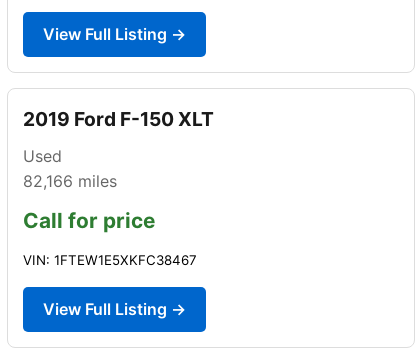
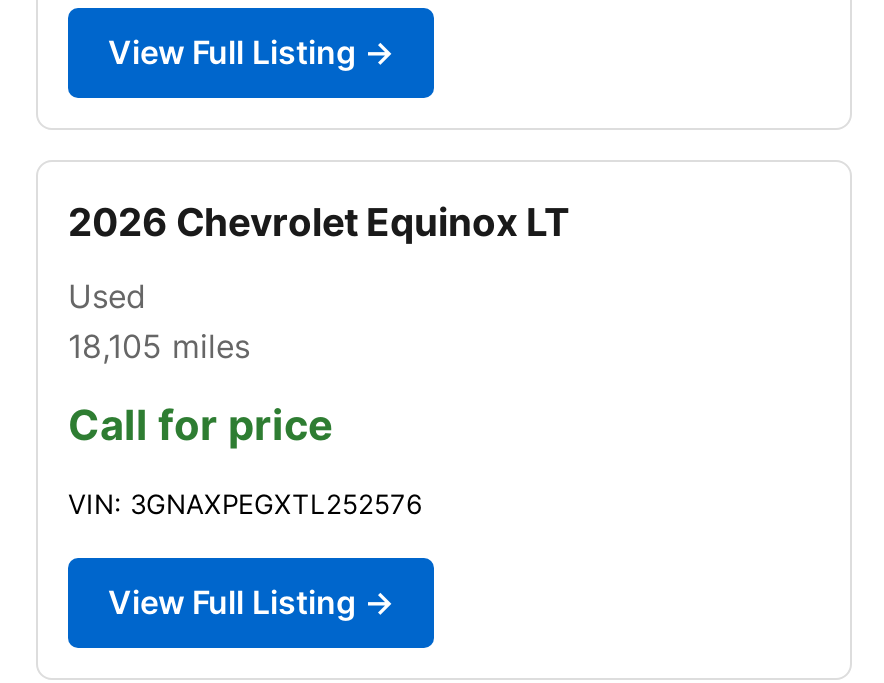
[23,107,214,131] 2019 Ford F-150 XLT -> [68,198,570,246] 2026 Chevrolet Equinox LT
[23,171,117,191] 82,166 miles -> [68,326,250,366] 18,105 miles
[23,252,197,268] VIN: 1FTEW1E5XKFC38467 -> [68,488,422,520] VIN: 3GNAXPEGXTL252576

